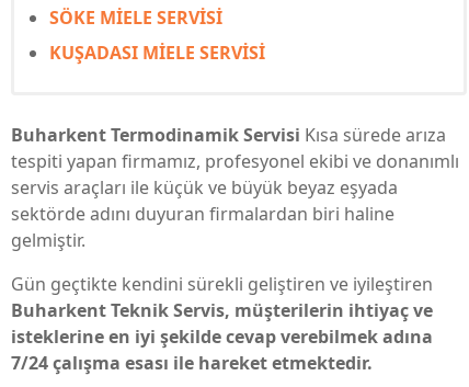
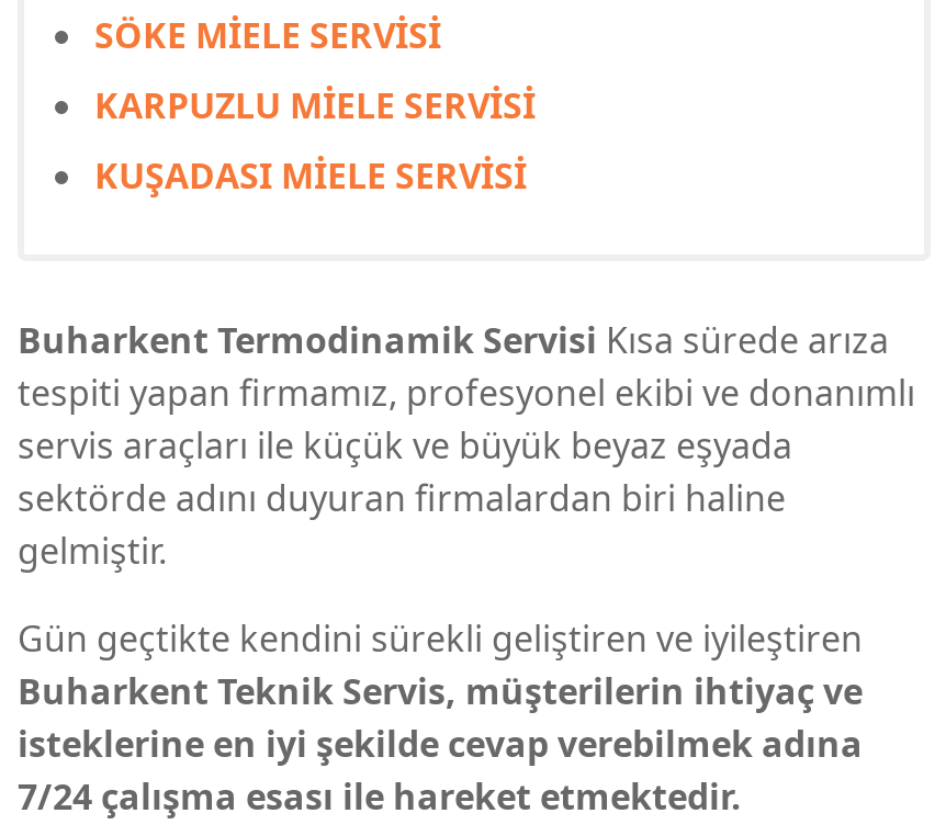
none -> [94,81,536,129] KARPUZLU MİELE SERVİSİ

